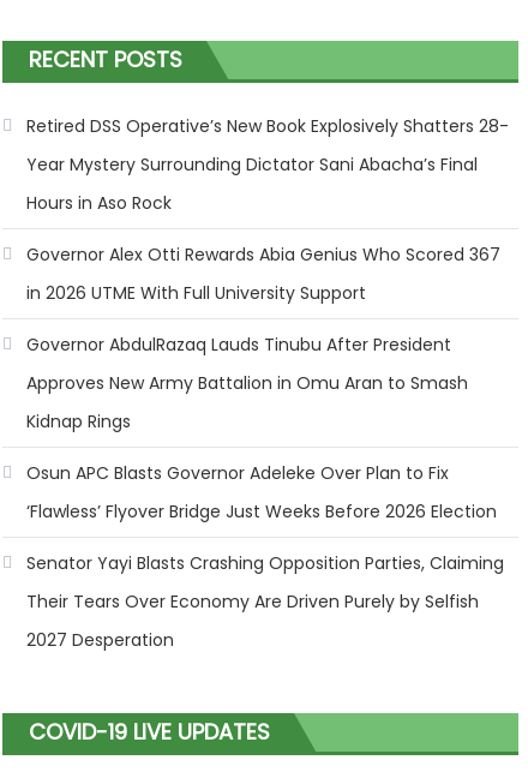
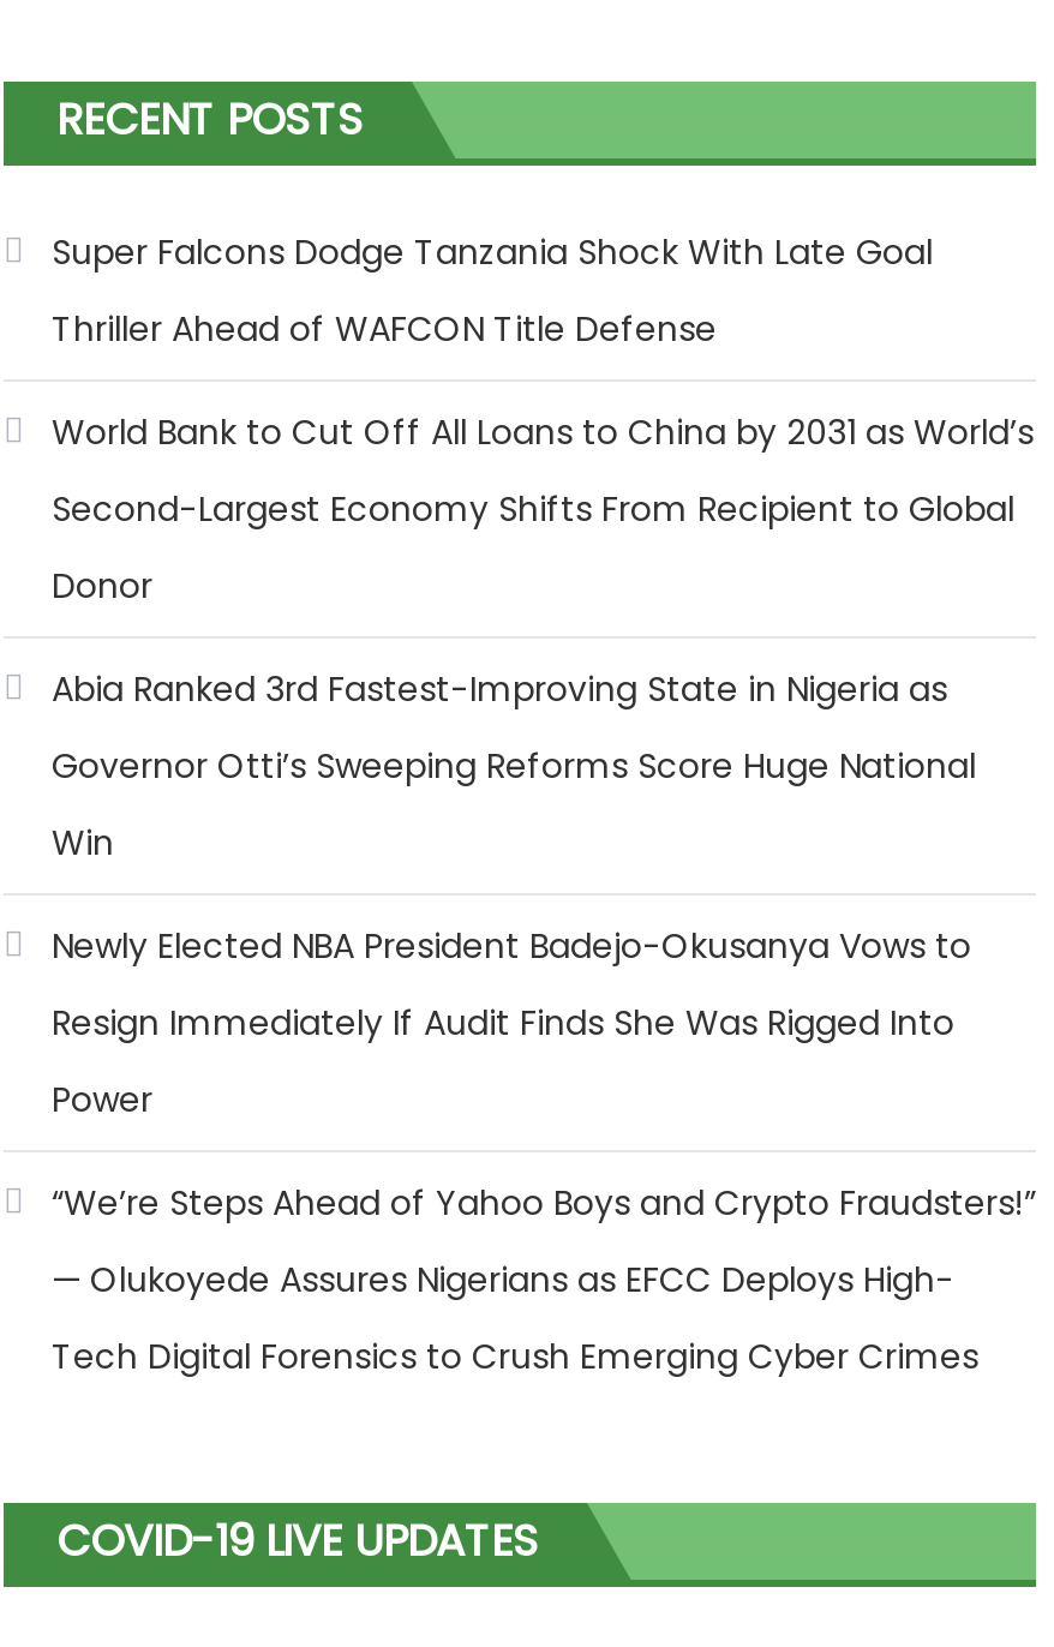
[26,114,509,652] Retired DSS Operative’s New Book Explosively Shatters 28- | Year Mystery Surrounding Dictator Sani Abacha’s Final | Hours in Aso Rock | Governor Alex Otti Rewards Abia Genius Who Scored 367 | in 2026 UTME With Full University Support | Governor AbdulRazaq Lauds Tinubu After President | Approves New Army Battalion in Omu Aran to Smash | Kidnap Rings | Osun APC Blasts Governor Adeleke Over Plan to Fix | ‘Flawless’ Flyover Bridge Just Weeks Before 2026 Election | Senator Yayi Blasts Crashing Opposition Parties, Claiming | Their Tears Over Economy Are Driven Purely by Selfish | 2027 Desperation -> [52,228,1036,1380] Super Falcons Dodge Tanzania Shock With Late Goal | Thriller Ahead of WAFCON Title Defense | World Bank to Cut Off All Loans to China by 2031 as World’s | Second-Largest Economy Shifts From Recipient to Global | Donor | Abia Ranked 3rd Fastest-Improving State in Nigeria as | Governor Otti’s Sweeping Reforms Score Huge National | Win | Newly Elected NBA President Badejo-Okusanya Vows to | Resign Immediately If Audit Finds She Was Rigged Into | Power | “We’re Steps Ahead of Yahoo Boys and Crypto Fraudsters!” | — Olukoyede Assures Nigerians as EFCC Deploys High- | Tech Digital Forensics to Crush Emerging Cyber Crimes

